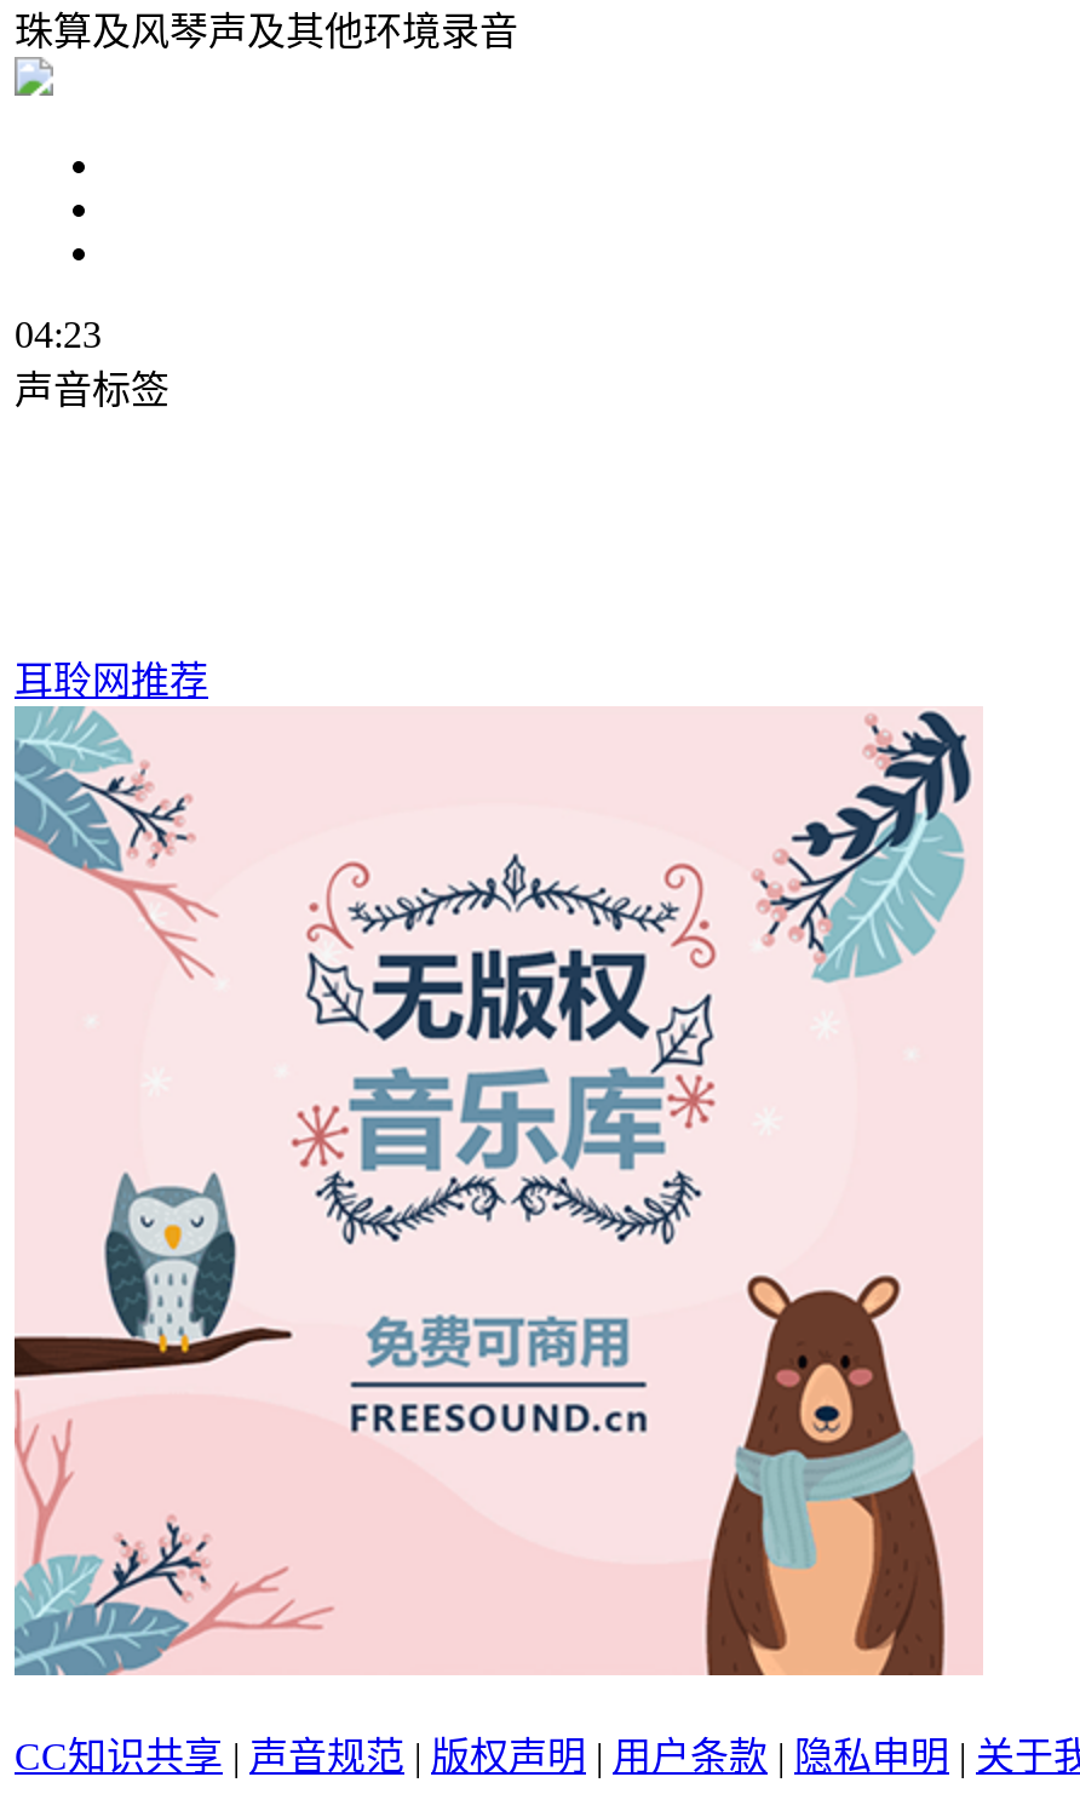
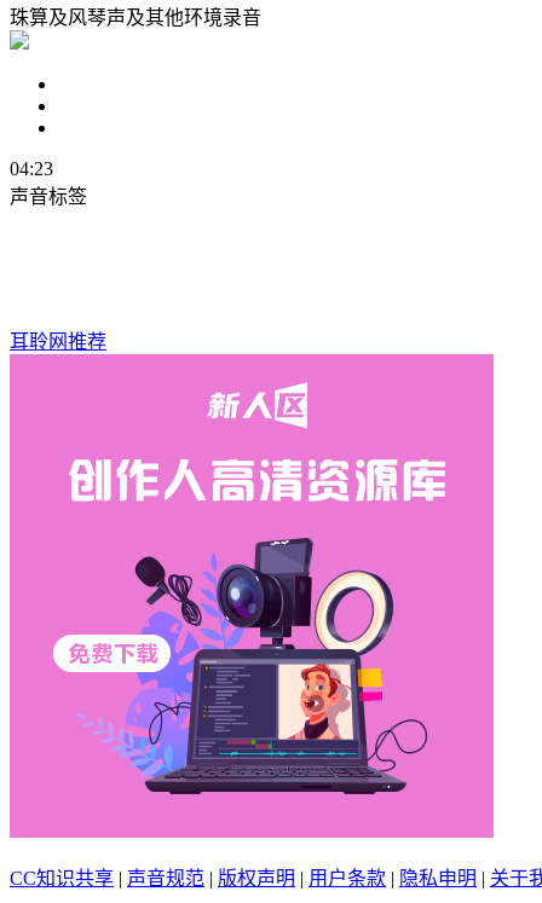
[12,706,981,1678] [image] -> [8,354,494,839] [image]

